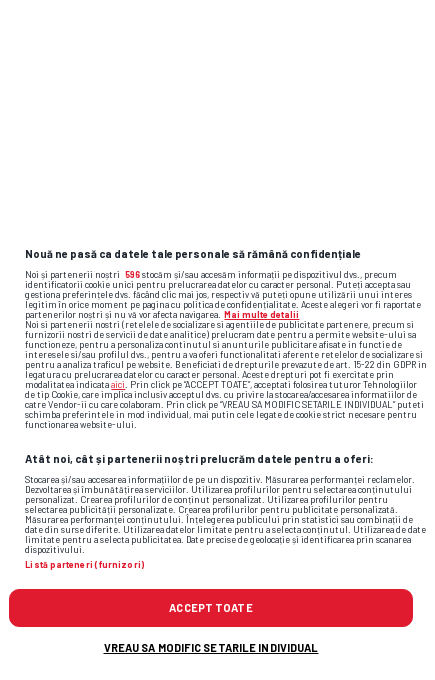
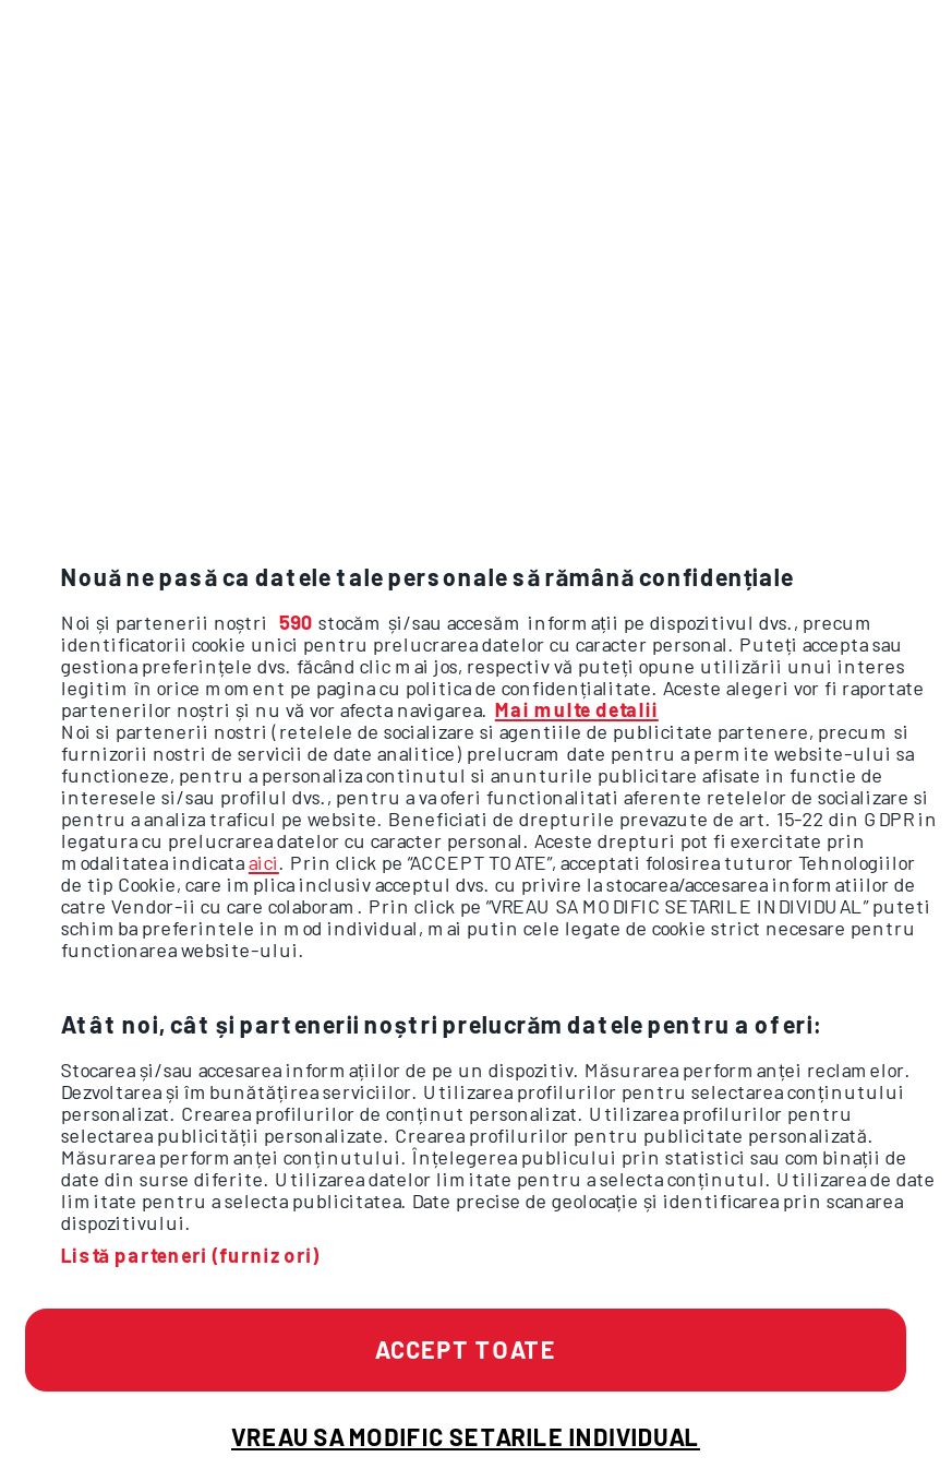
[25,269,397,280] Noi și partenerii noștri 596 stocăm și/sau accesăm informații pe dispozitivul dvs., precum -> [61,610,874,634] Noi și partenerii noștri 590 stocăm și/sau accesăm informații pe dispozitivul dvs., precum

